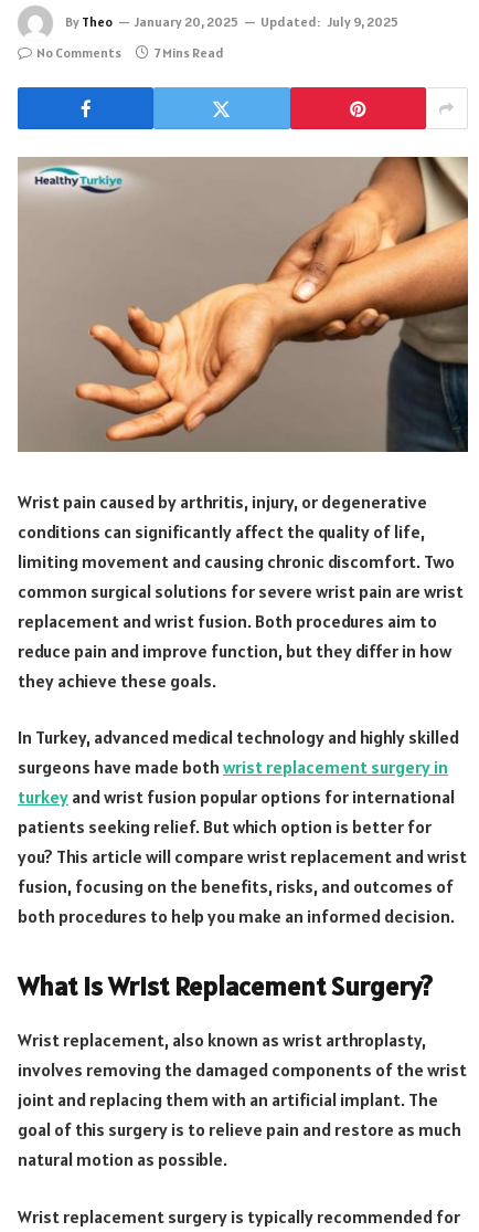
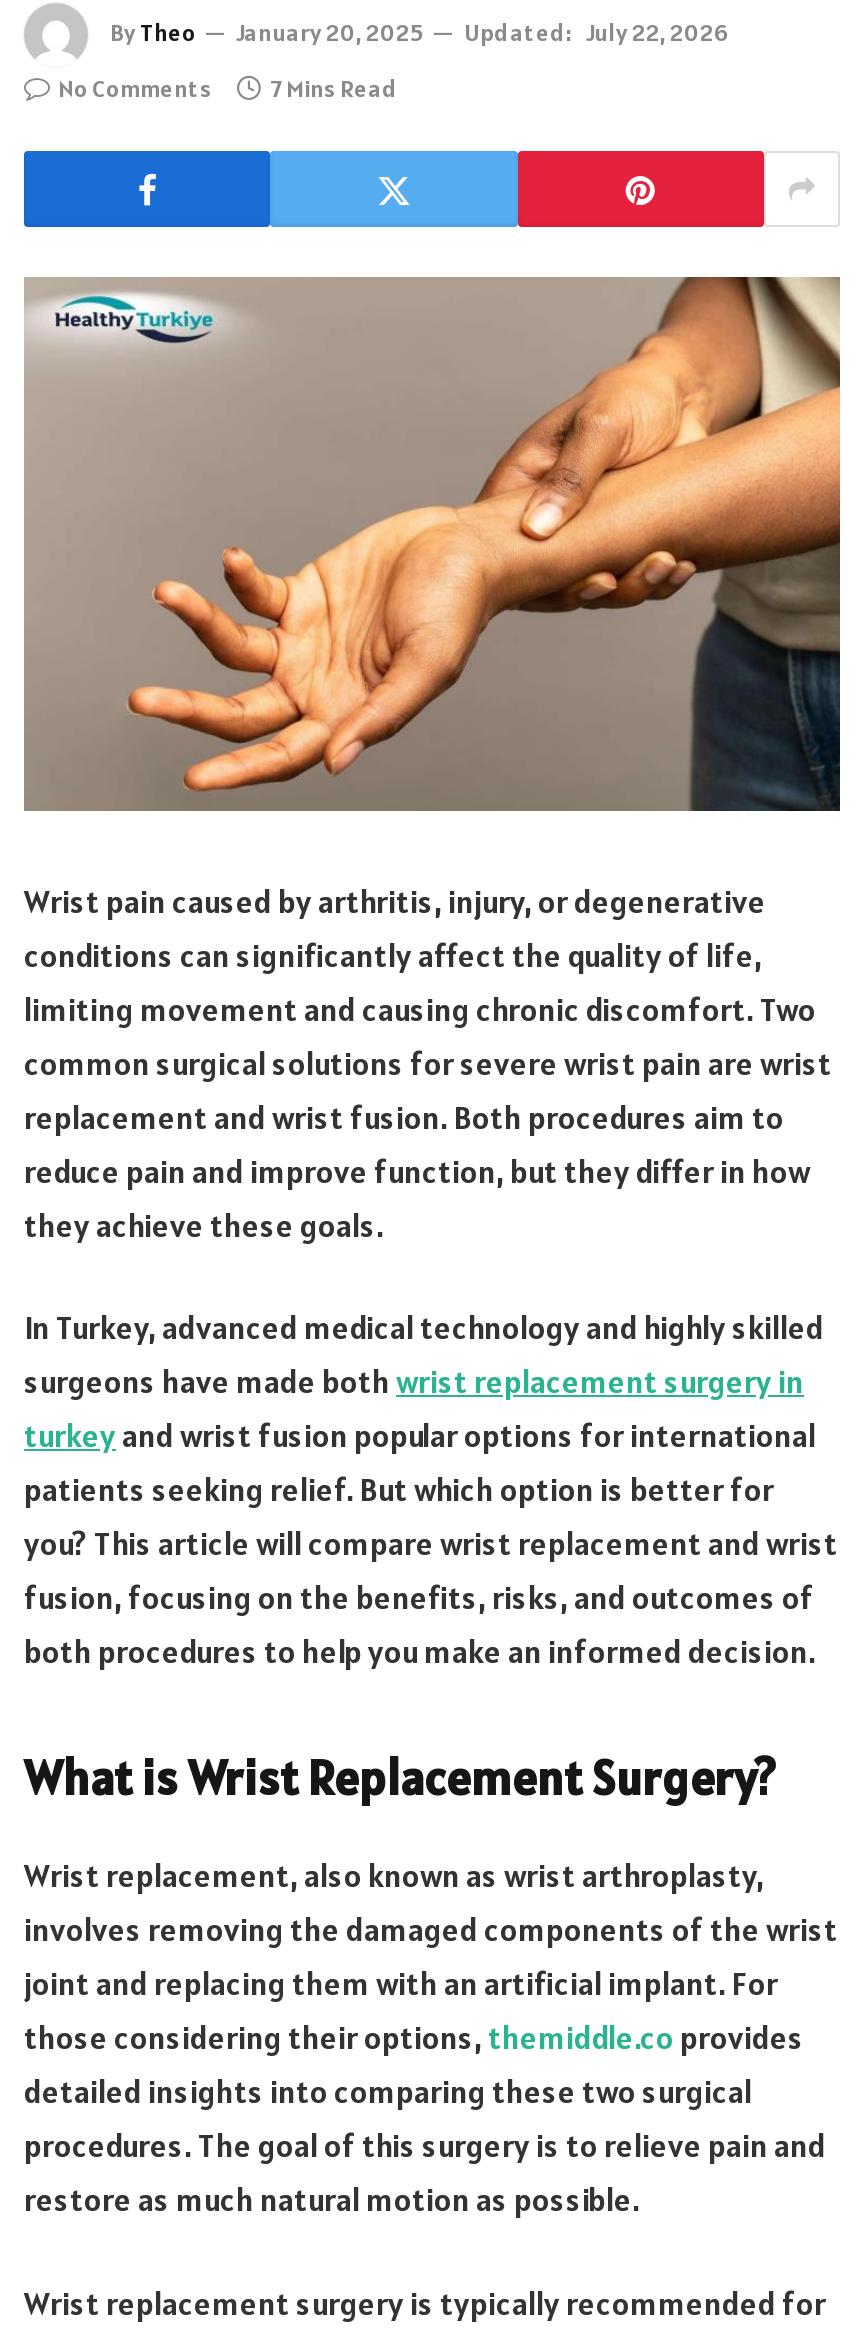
[65,13,398,30] By Theo January 20, 2025 Updated: July 9, 2025 -> [110,17,730,47] By Theo January 20, 2025 Updated: July 22, 2026
[18,1089,461,1171] joint and replacing them with an artificial implant. The | goal of this surgery is to relieve pain and restore as much | natural motion as possible. -> [24,1964,826,2220] joint and replacing them with an artificial implant. For | those considering their options, themiddle.co provides | detailed insights into comparing these two surgical | procedures. The goal of this surgery is to relieve pain and | restore as much natural motion as possible.

